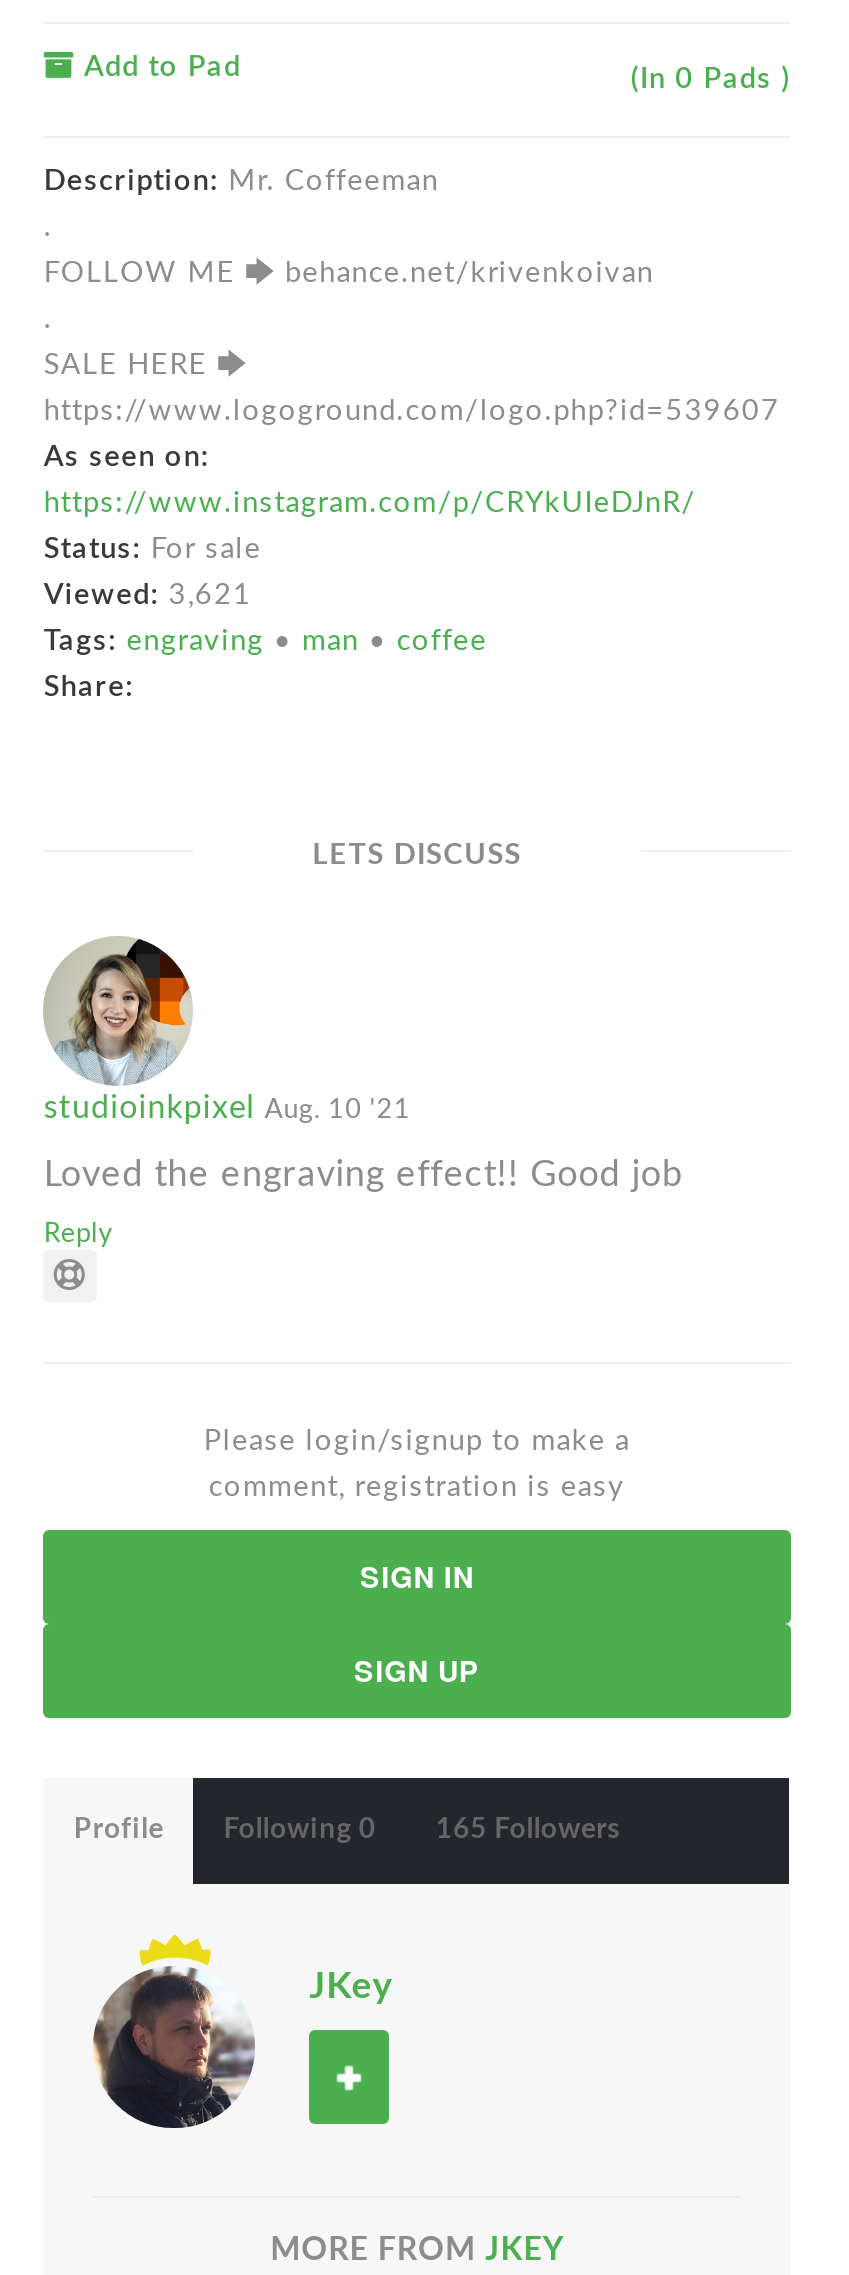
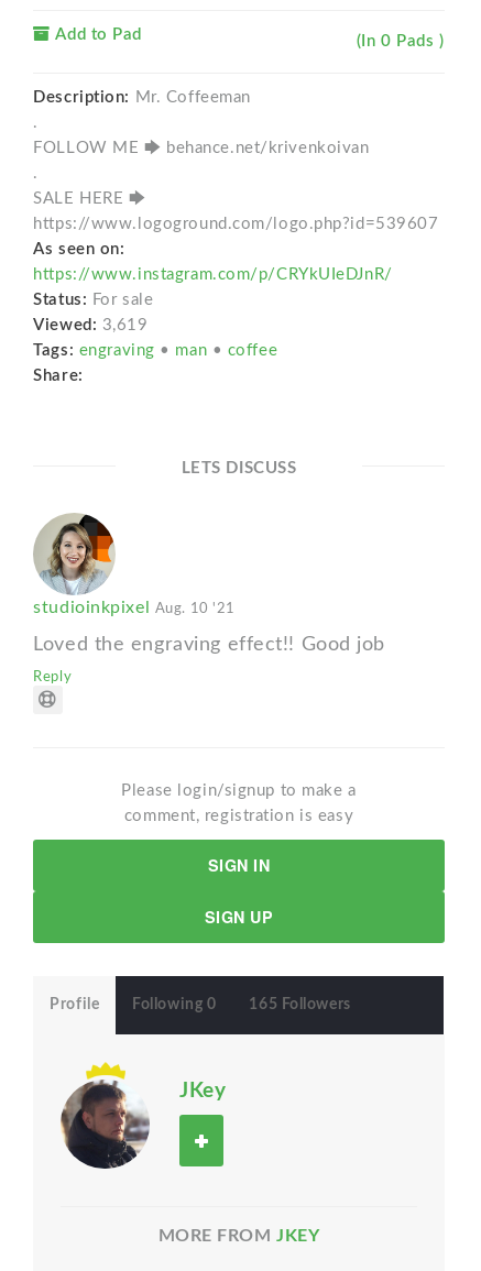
[44,580,252,610] Viewed: 3,621 -> [33,317,148,333] Viewed: 3,619

